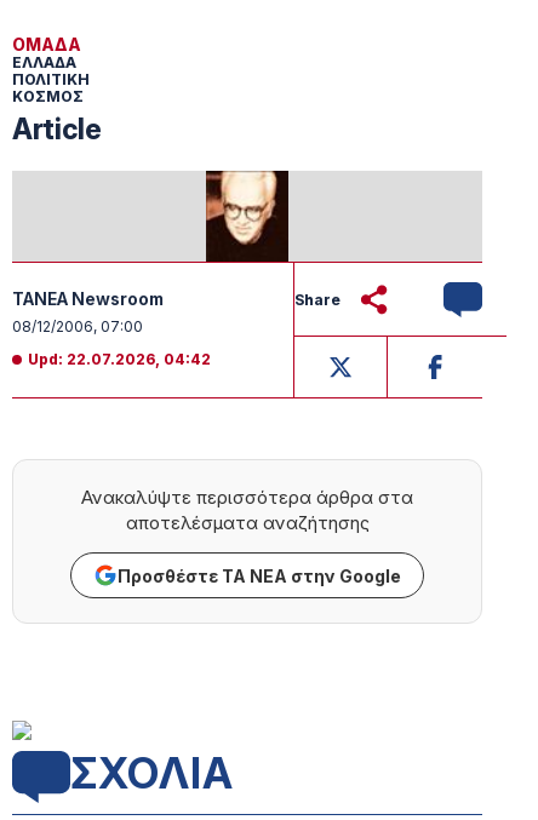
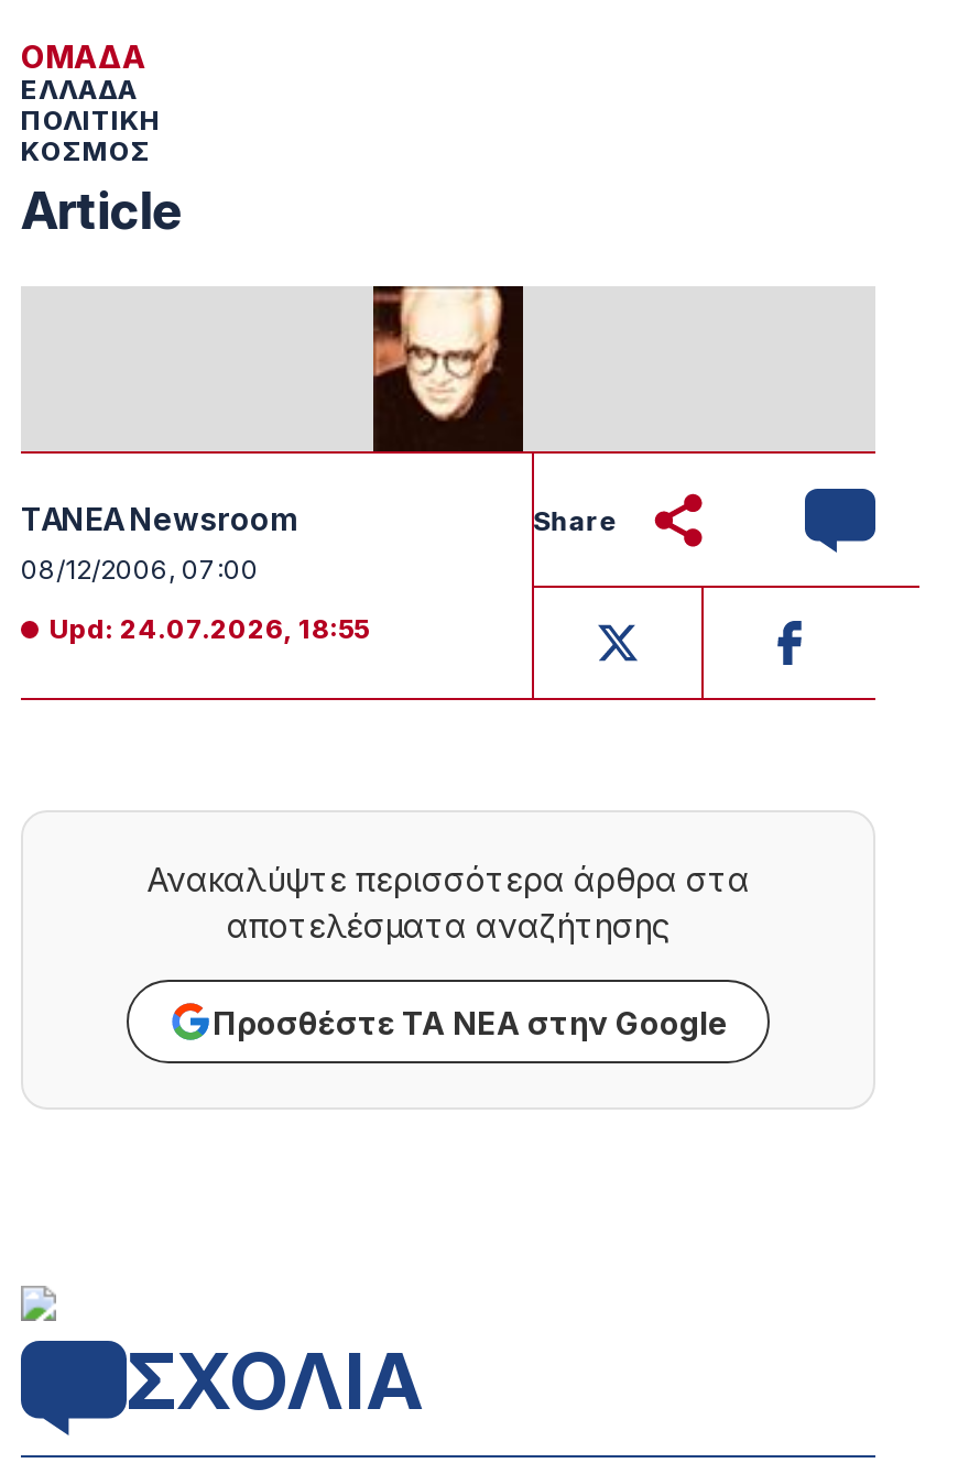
[28,351,211,369] Upd: 22.07.2026, 04:42 -> [50,613,369,646] Upd: 24.07.2026, 18:55

